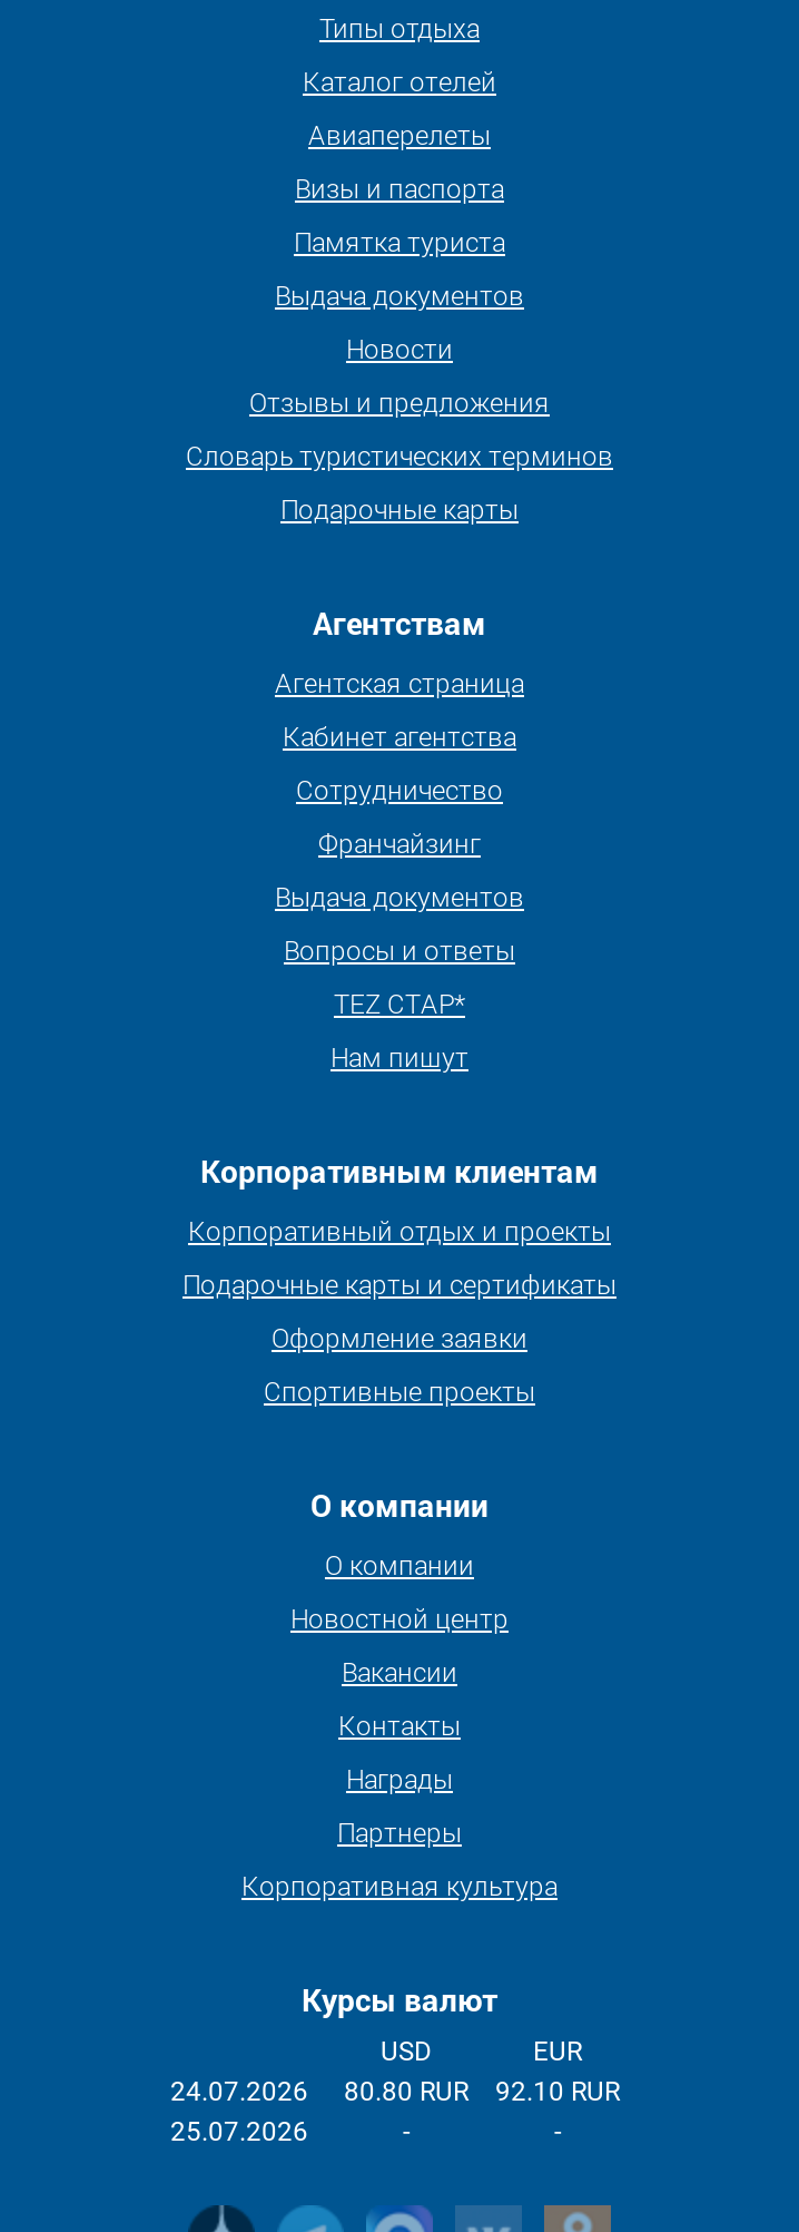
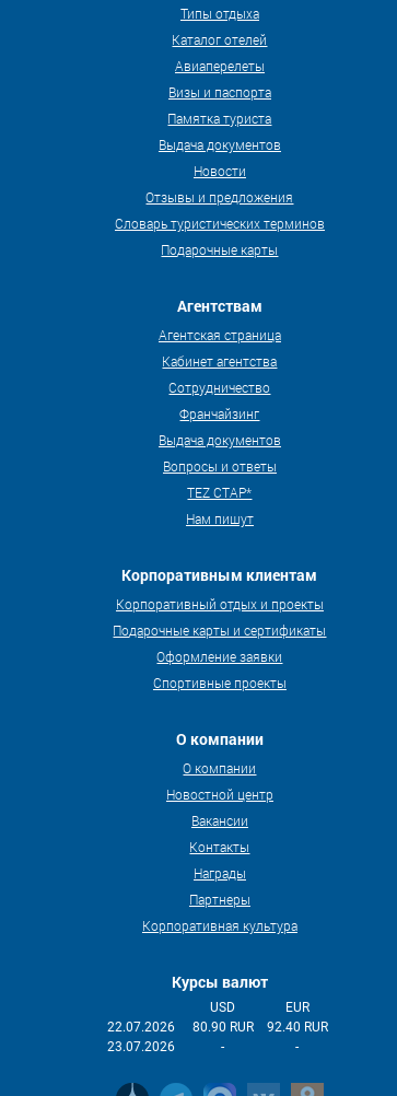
[170,2076,308,2107] 24.07.2026 -> [107,1019,175,1035] 22.07.2026
[344,2076,468,2107] 80.80 RUR -> [192,1019,254,1035] 80.90 RUR
[495,2076,620,2107] 92.10 RUR -> [267,1019,328,1035] 92.40 RUR
[170,2116,308,2147] 25.07.2026 -> [107,1039,175,1054] 23.07.2026

